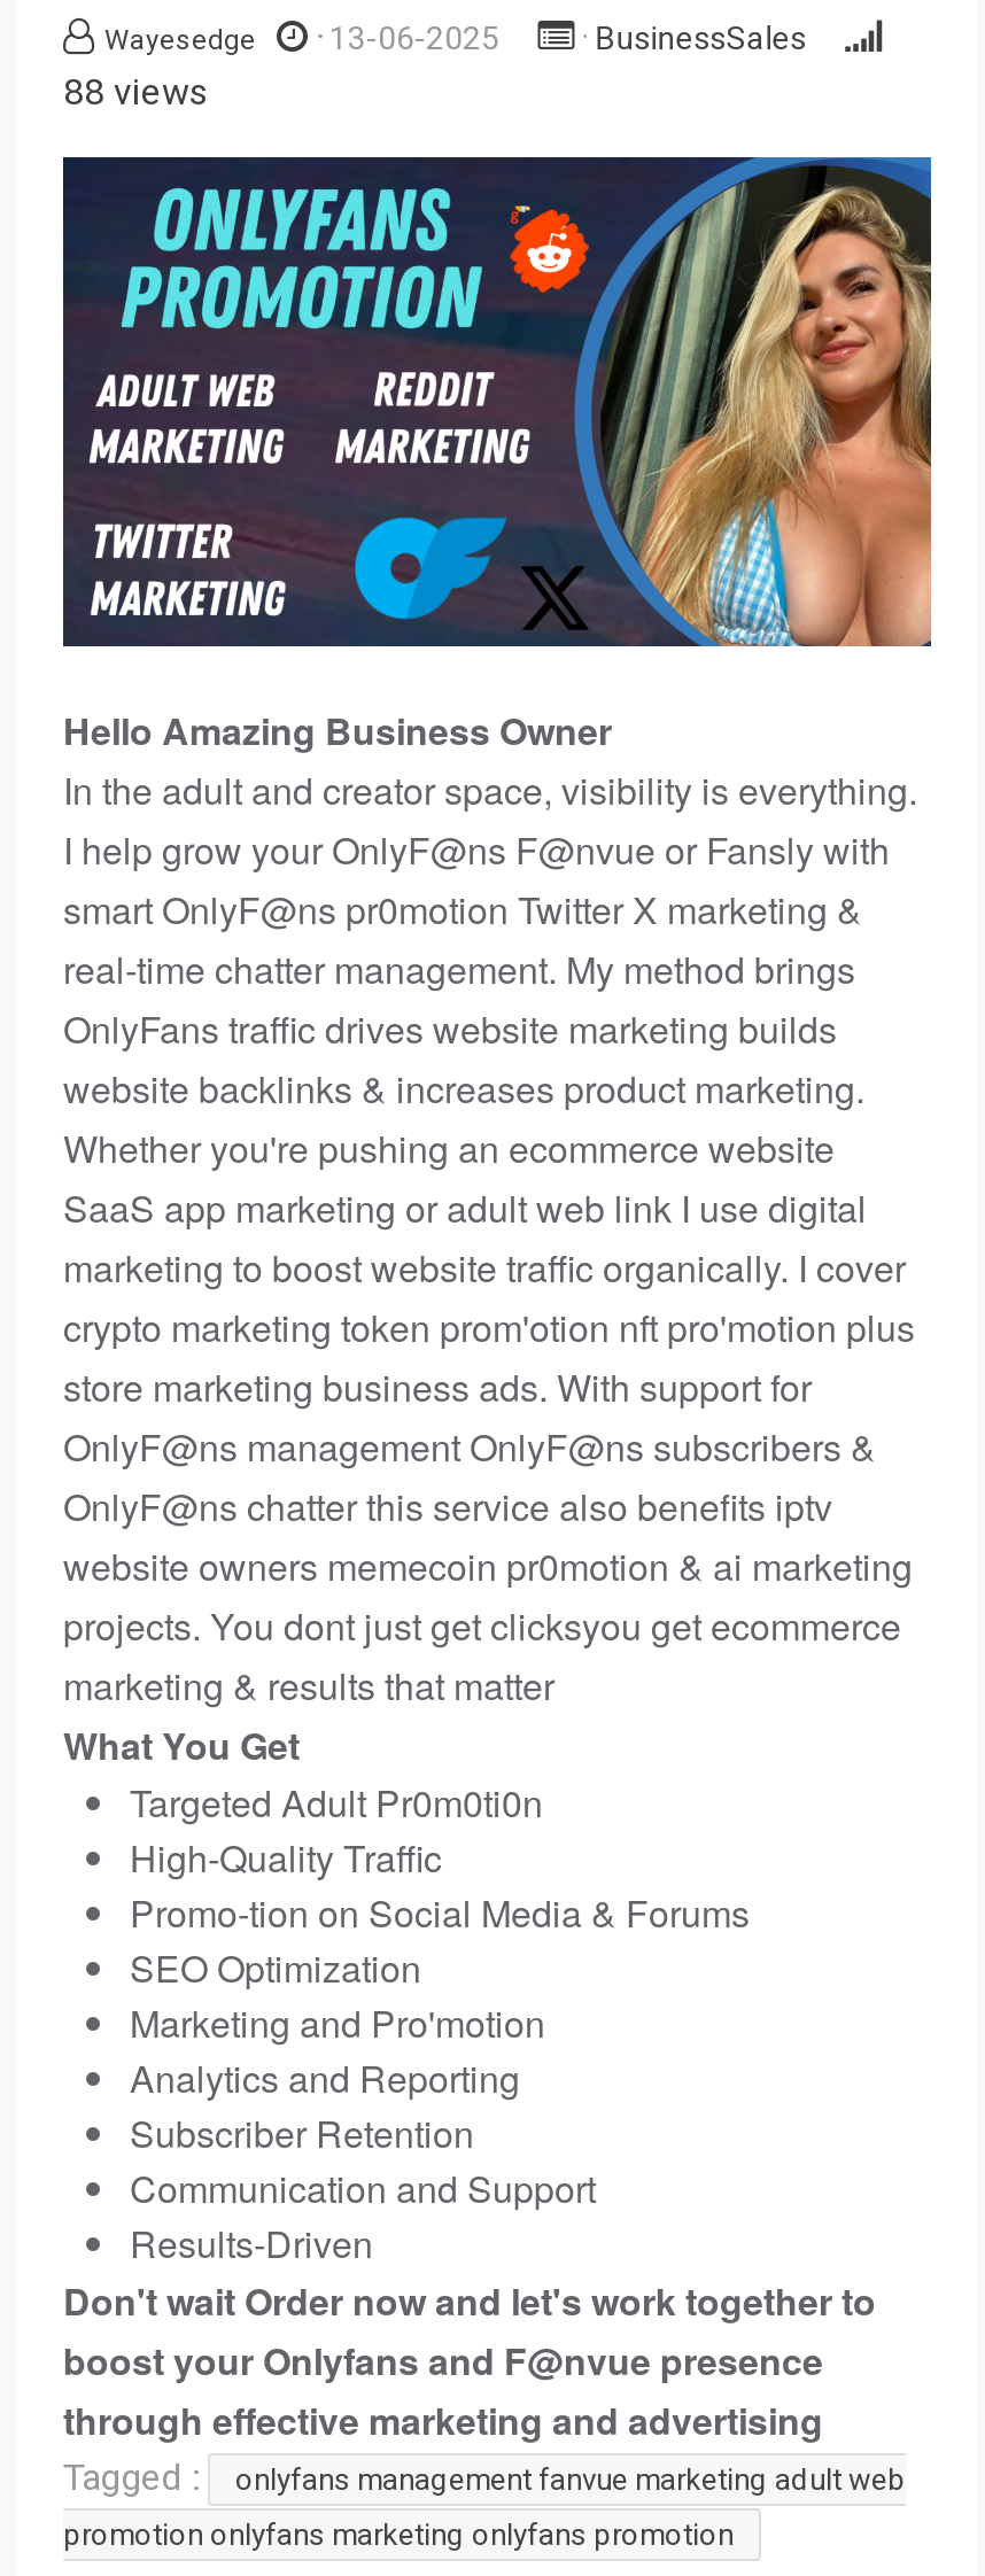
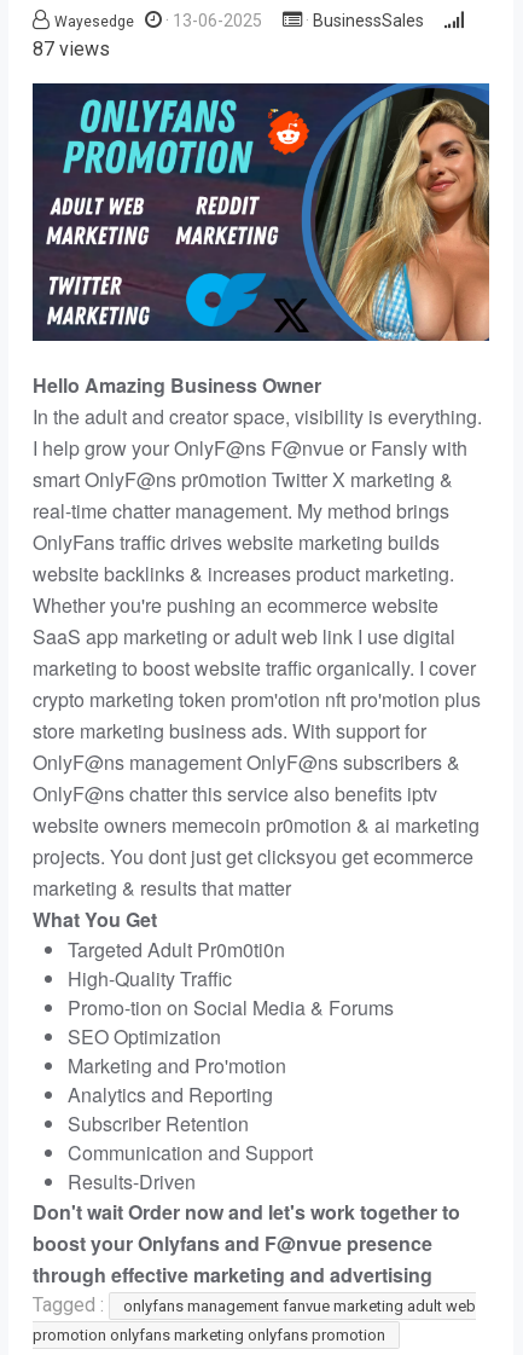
[63,70,210,114] 88 views -> [33,37,110,60] 87 views

